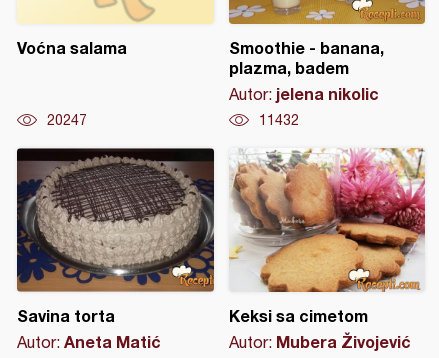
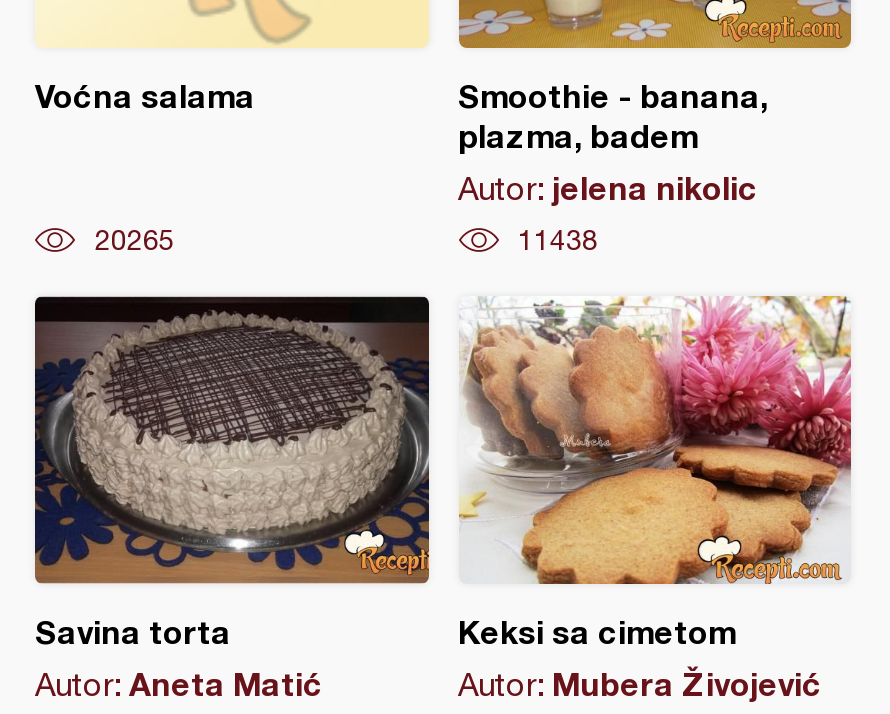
[47,112,87,128] 20247 -> [95,224,175,256] 20265
[258,112,298,128] 11432 -> [518,224,598,256] 11438

